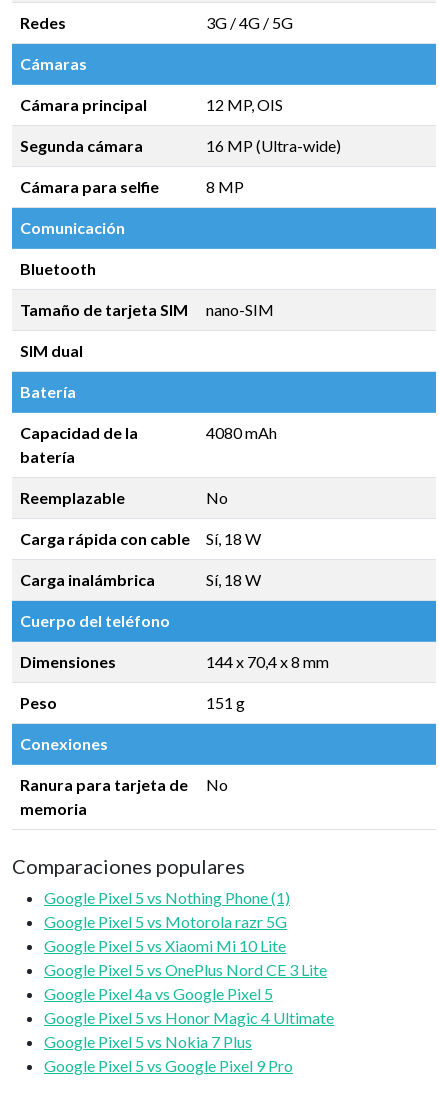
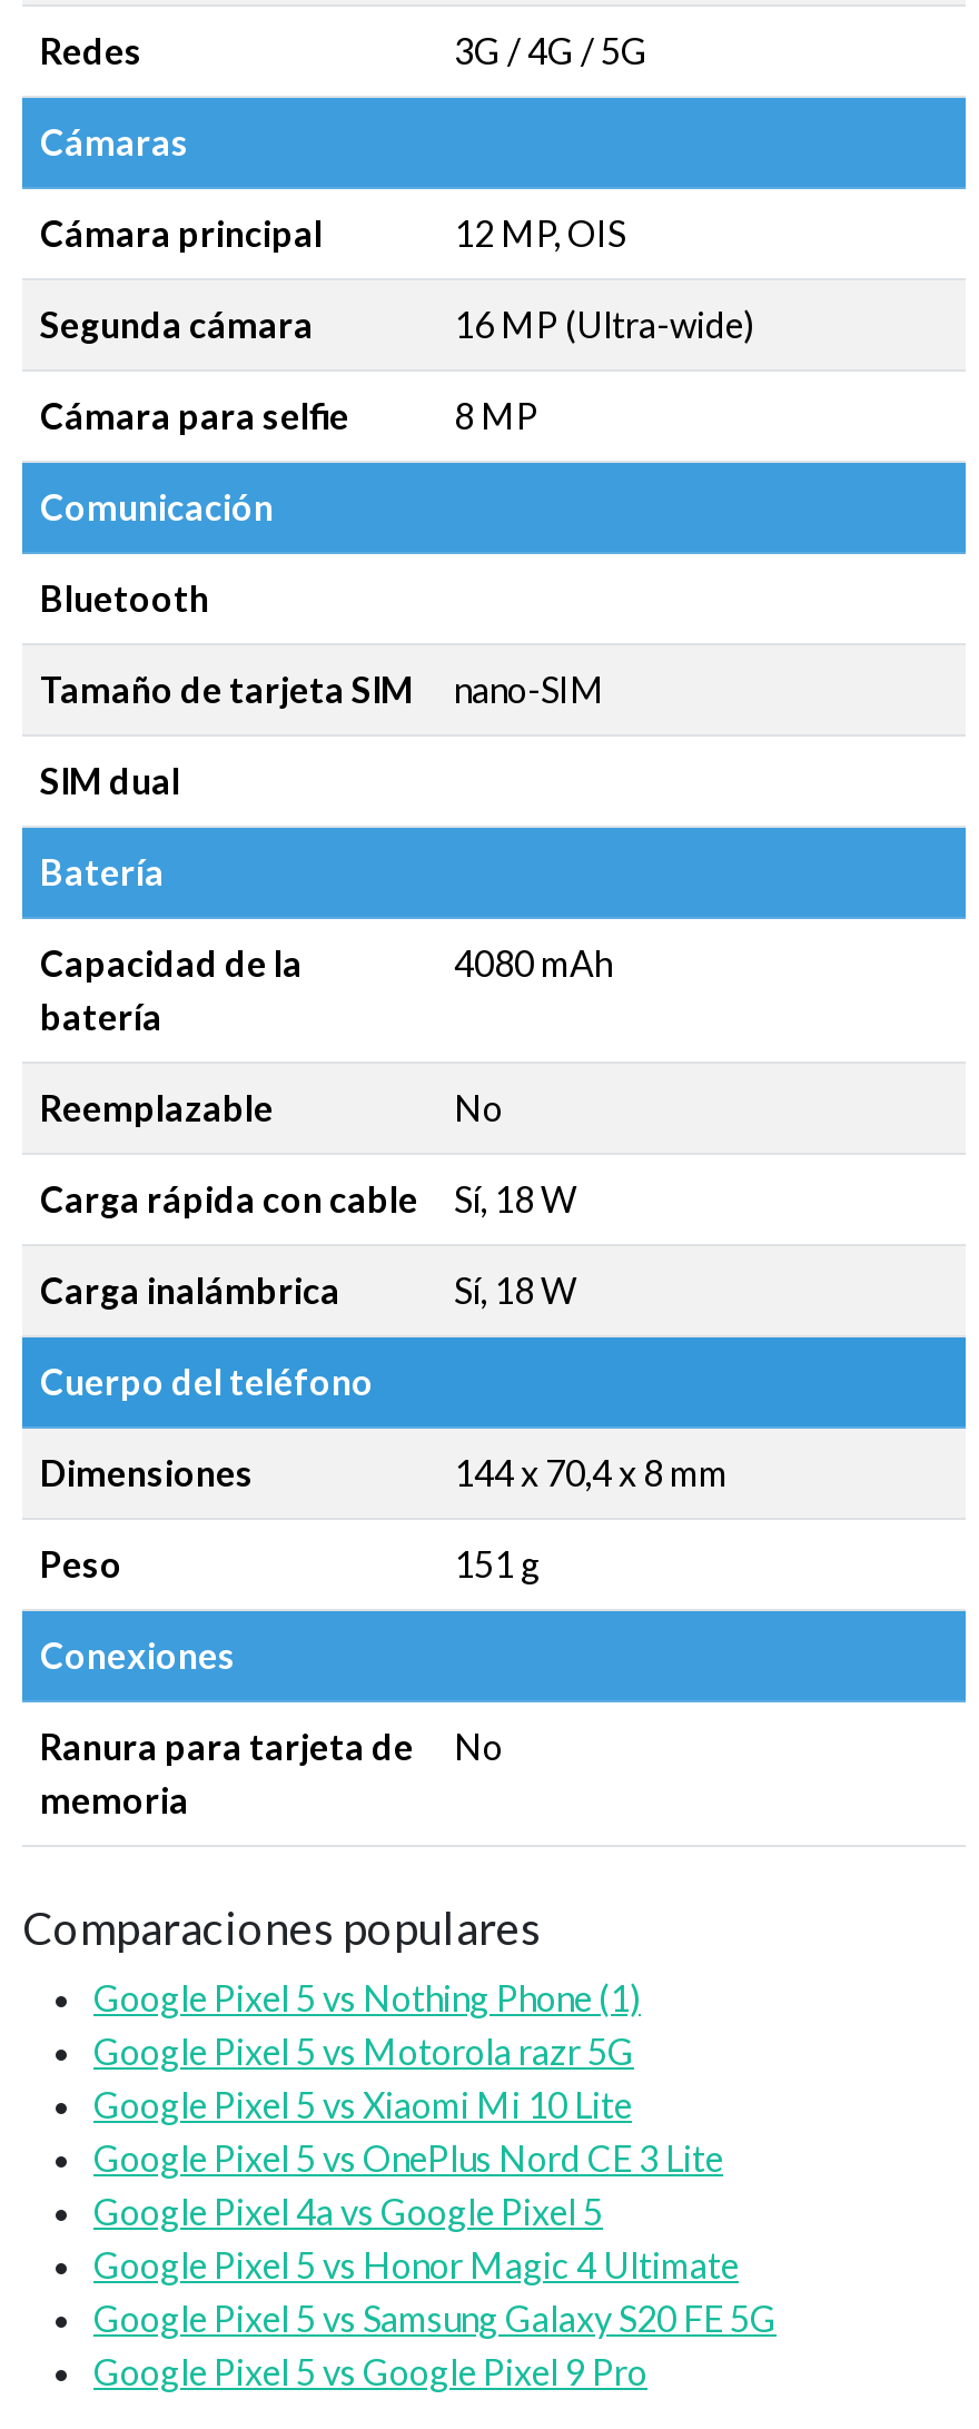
[44,1032,252,1051] Google Pixel 5 vs Nokia 7 Plus -> [93,2297,777,2339] Google Pixel 5 vs Samsung Galaxy S20 FE 5G

